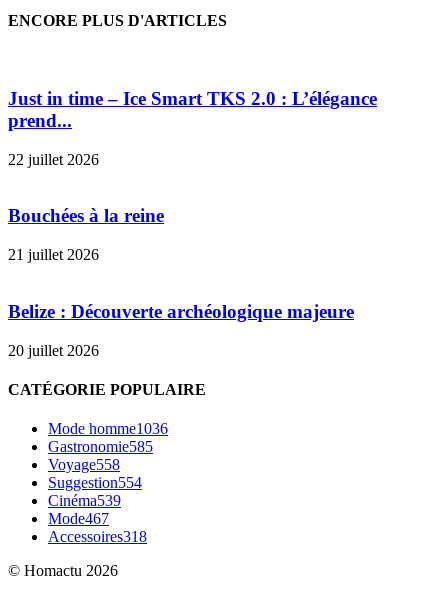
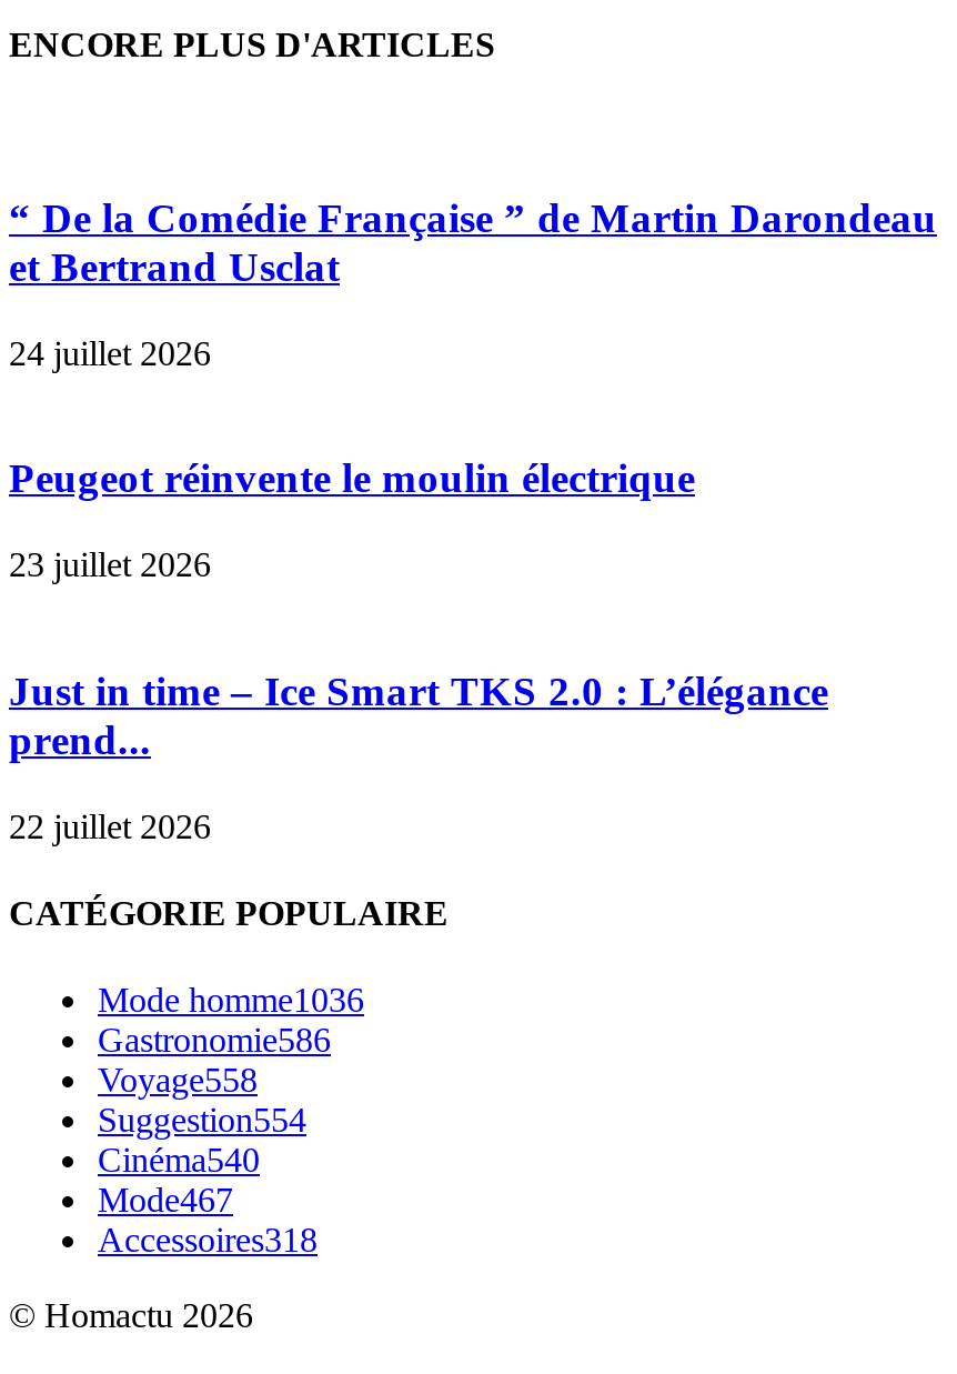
none -> [9,194,937,583] “ De la Comédie Française ” de Martin Darondeau | et Bertrand Usclat | 24 juillet 2026 | Peugeot réinvente le moulin électrique | 23 juillet 2026
moved [8,88,377,168] -> [9,667,828,844]: Just in time – Ice Smart TKS 2.0 : L’élégance | prend... | 22 juillet 2026
[8,205,354,358] Bouchées à la reine | 21 juillet 2026 | Belize : Découverte archéologique majeure | 20 juillet 2026 -> none
[48,438,153,455] Gastronomie585 -> [98,1021,331,1059] Gastronomie586
[48,492,121,509] Cinéma539 -> [98,1141,260,1179] Cinéma540

